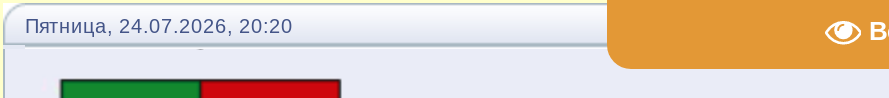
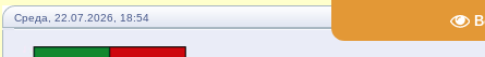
[25,15,293,37] Пятница, 24.07.2026, 20:20 -> [14,12,149,24] Среда, 22.07.2026, 18:54

